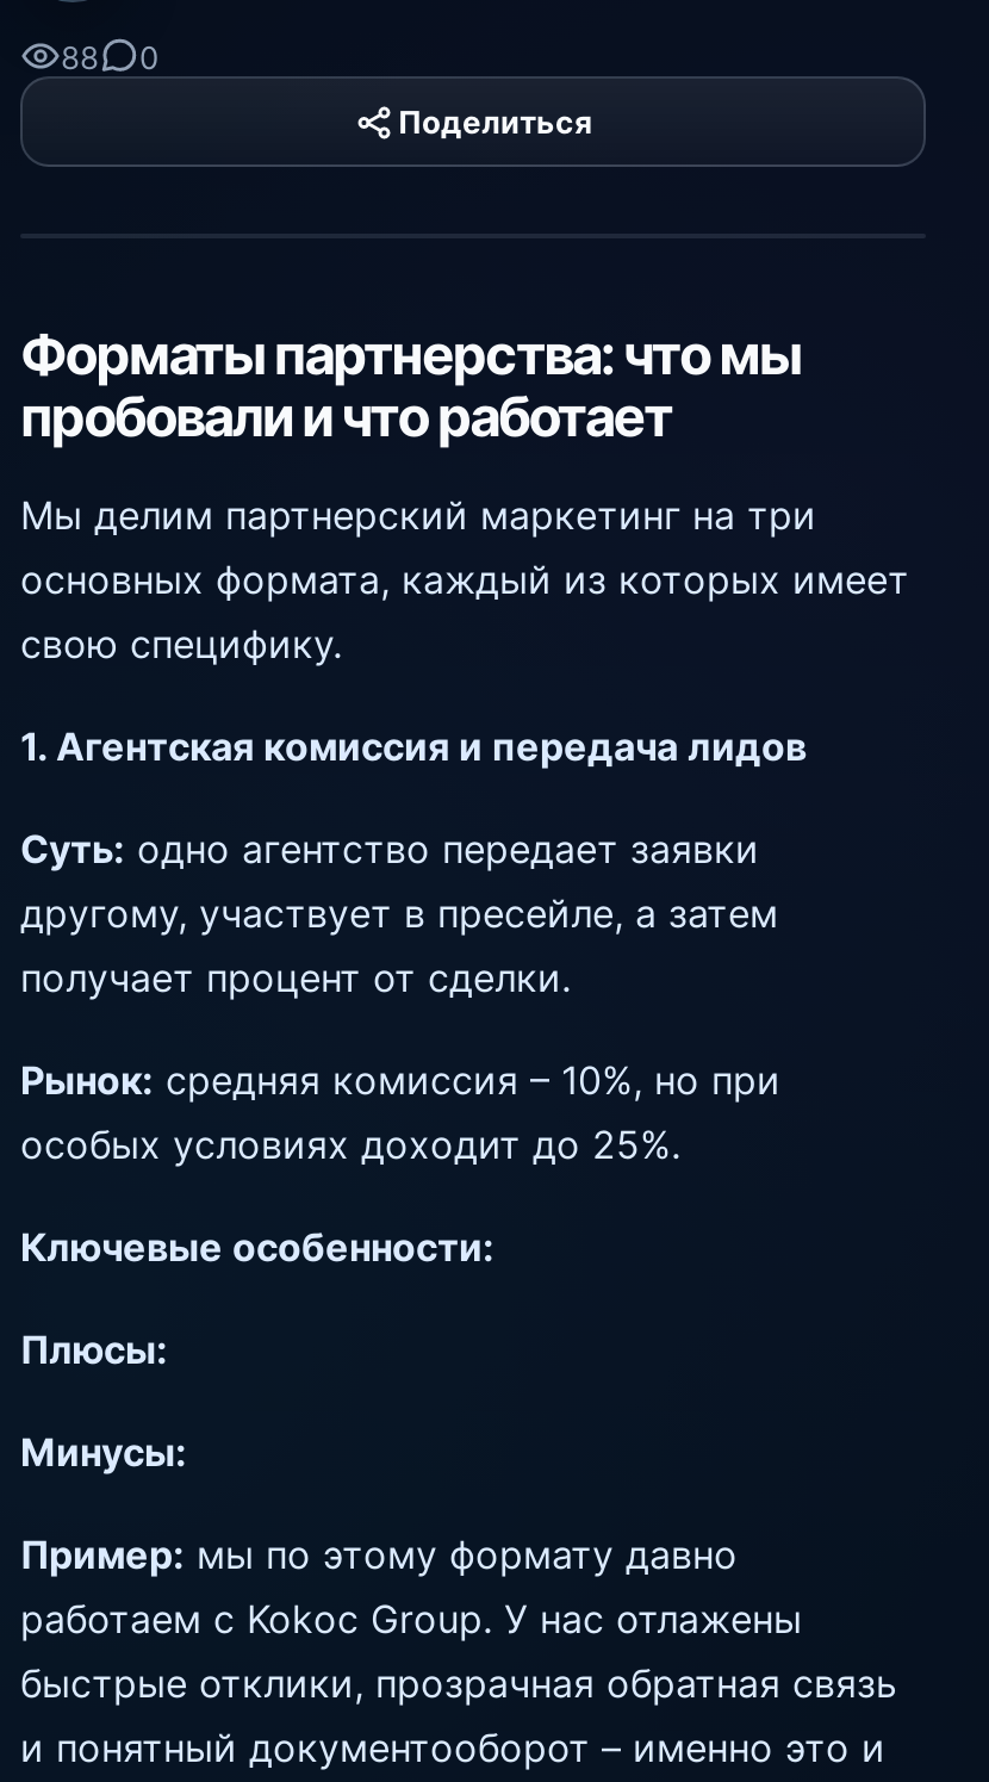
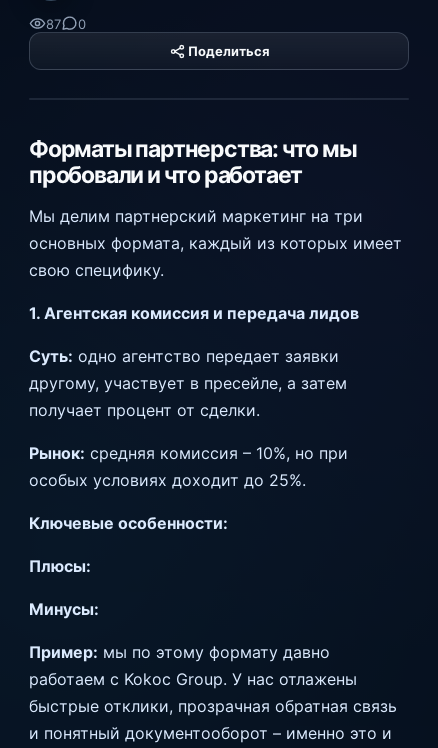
[61,37,158,75] 88 0 -> [46,15,86,31] 87 0

